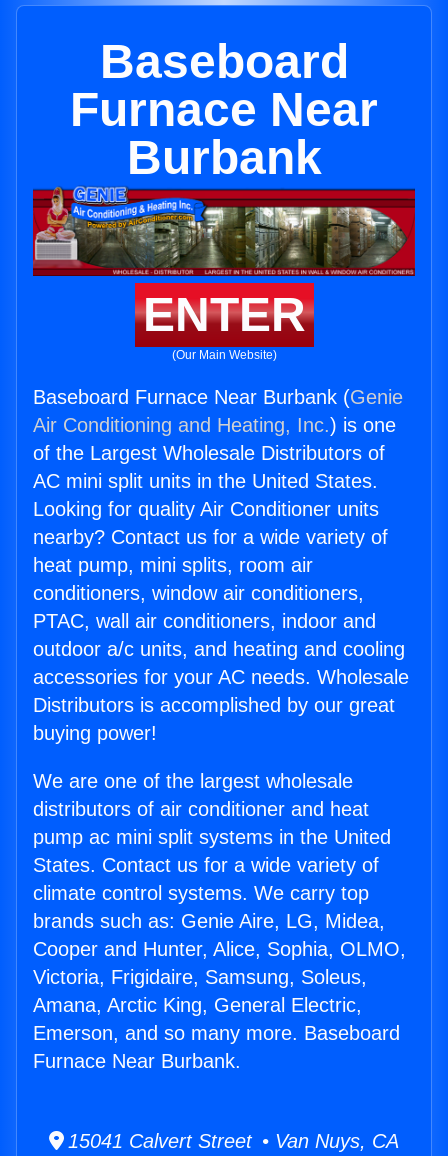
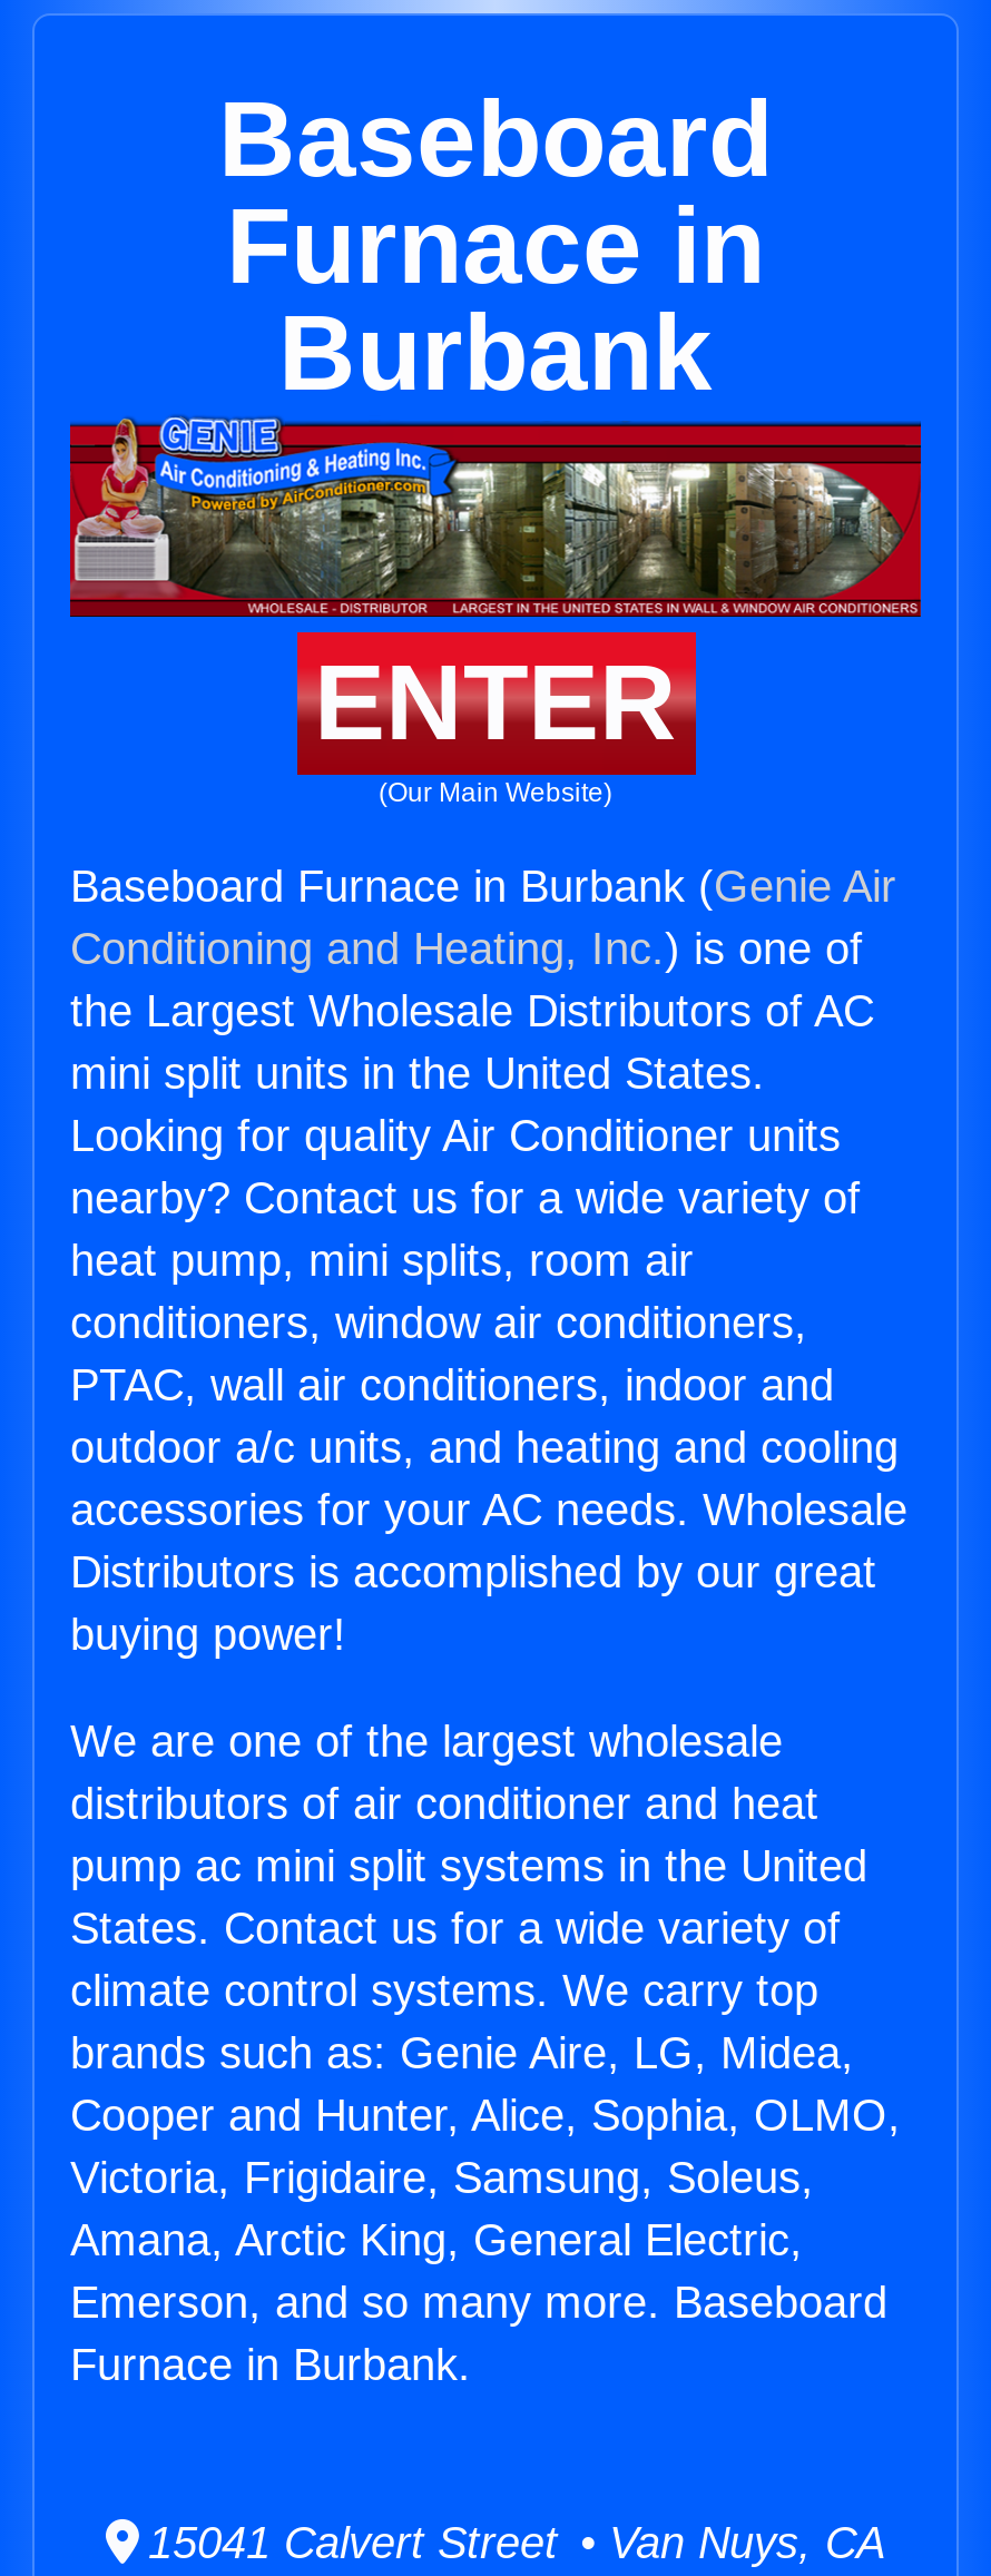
[70,83,378,136] Furnace Near -> [226,187,765,305] Furnace in
[33,386,403,492] Baseboard Furnace Near Burbank (Genie | Air Conditioning and Heating, Inc.) is one | of the Largest Wholesale Distributors of | AC mini split units in the United States. -> [70,862,896,1098] Baseboard Furnace in Burbank (Genie Air | Conditioning and Heating, Inc.) is one of | the Largest Wholesale Distributors of AC | mini split units in the United States.
[33,1050,241,1072] Furnace Near Burbank. -> [70,2340,471,2389] Furnace in Burbank.

